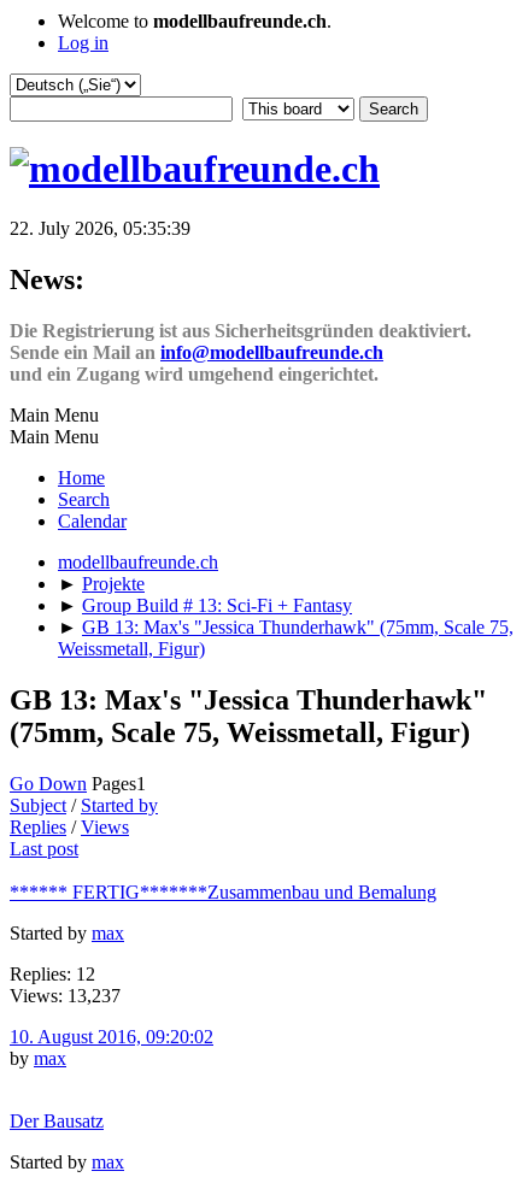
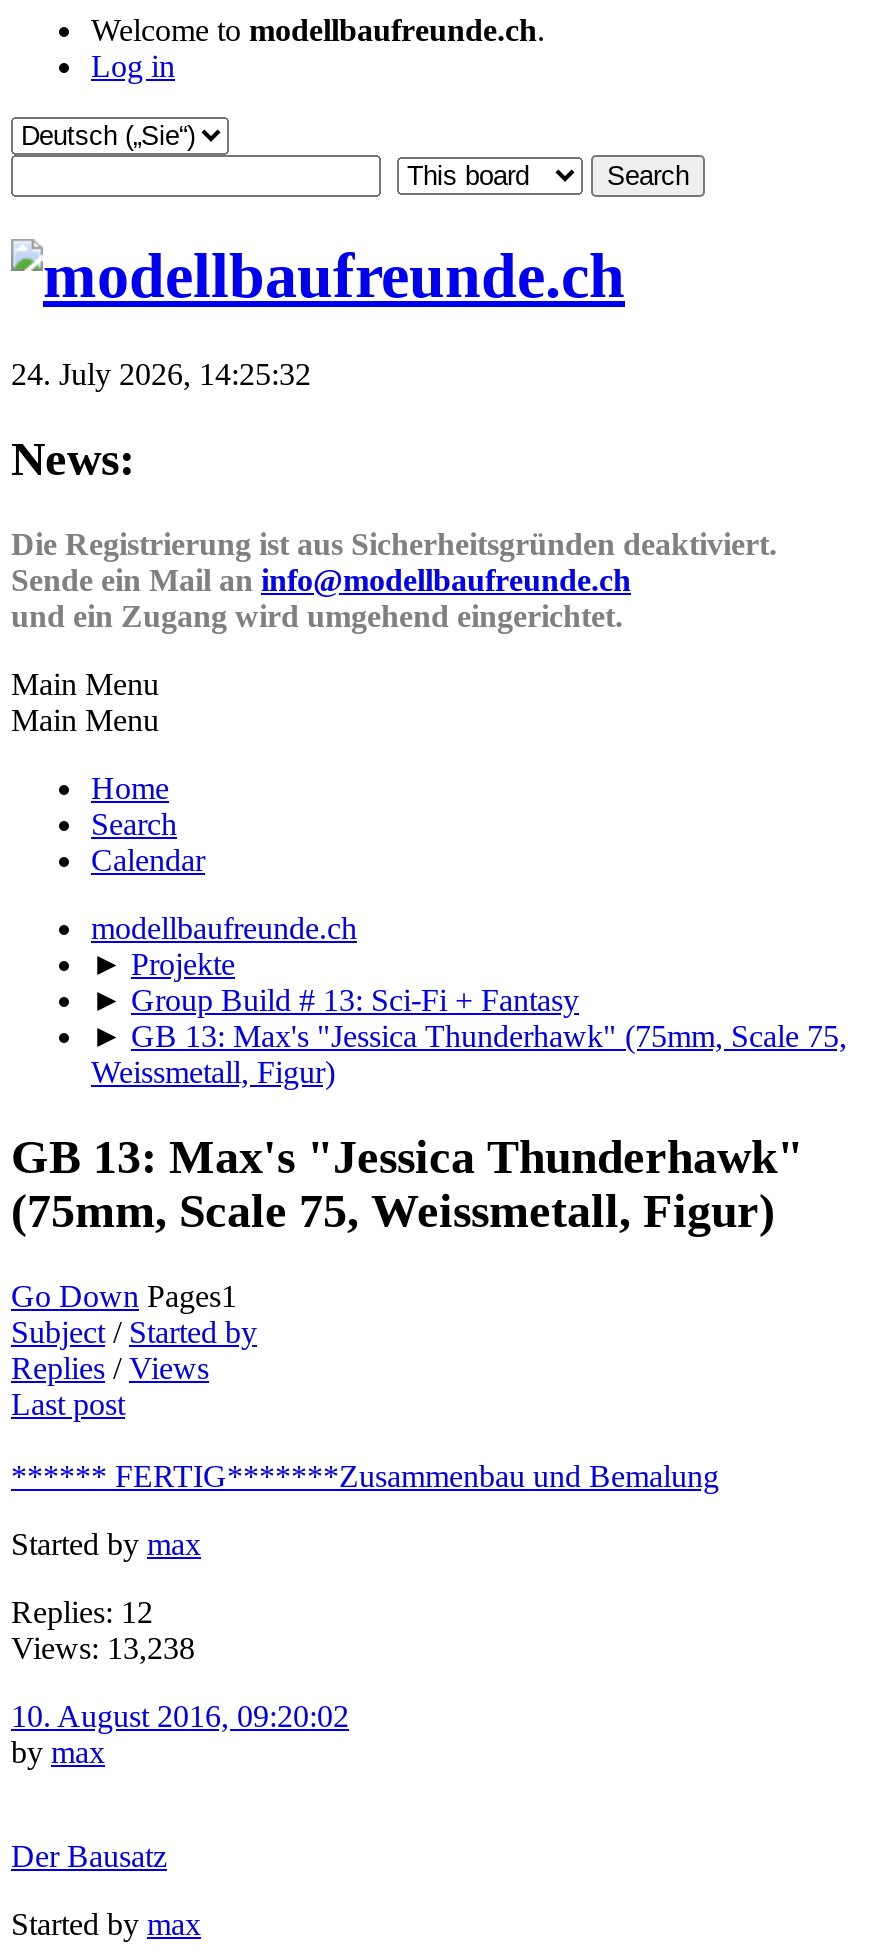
[10,218,190,238] 22. July 2026, 05:35:39 -> [11,357,311,391] 24. July 2026, 14:25:32
[10,985,121,1005] Views: 13,237 -> [11,1630,195,1664] Views: 13,238

